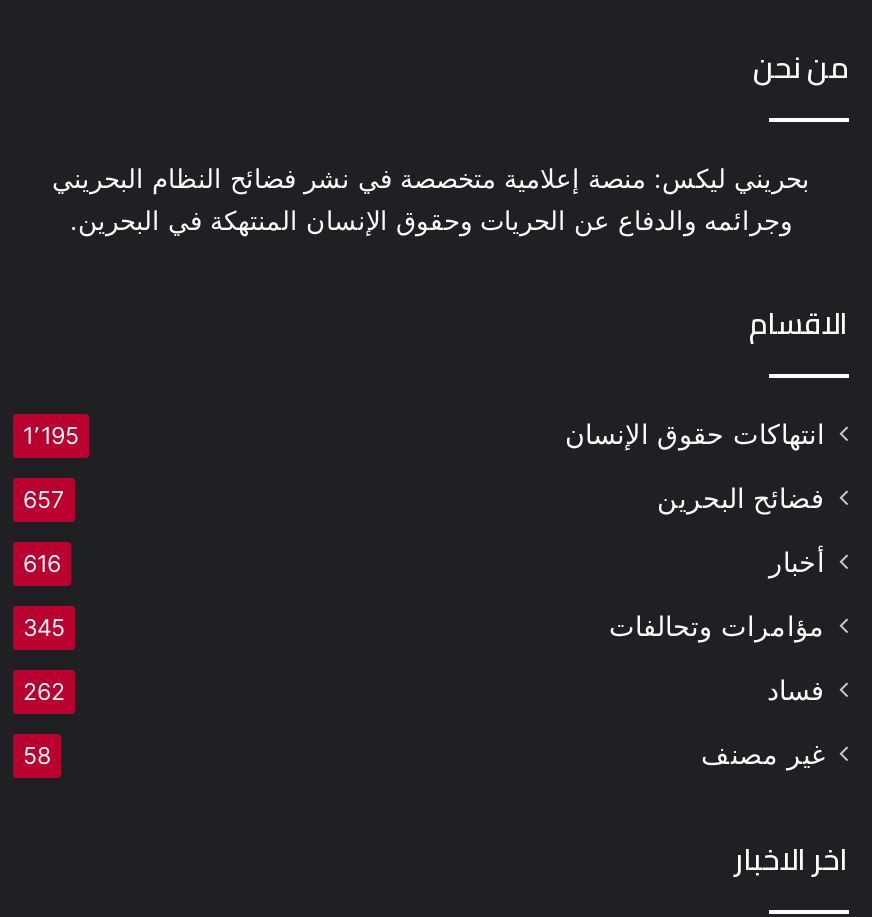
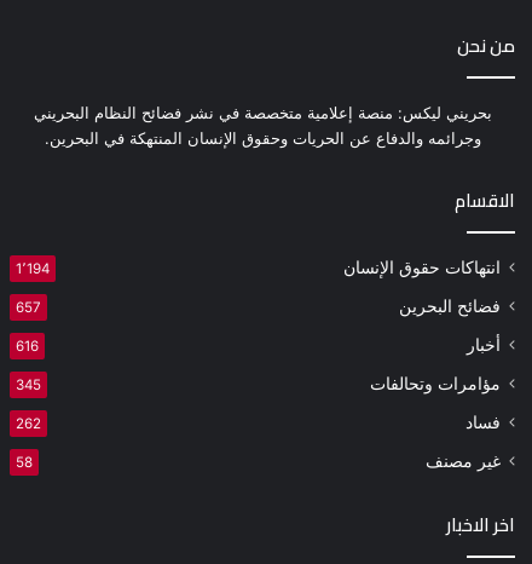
[23,422,79,450] 1٬195 -> [16,260,50,277] 1٬194

